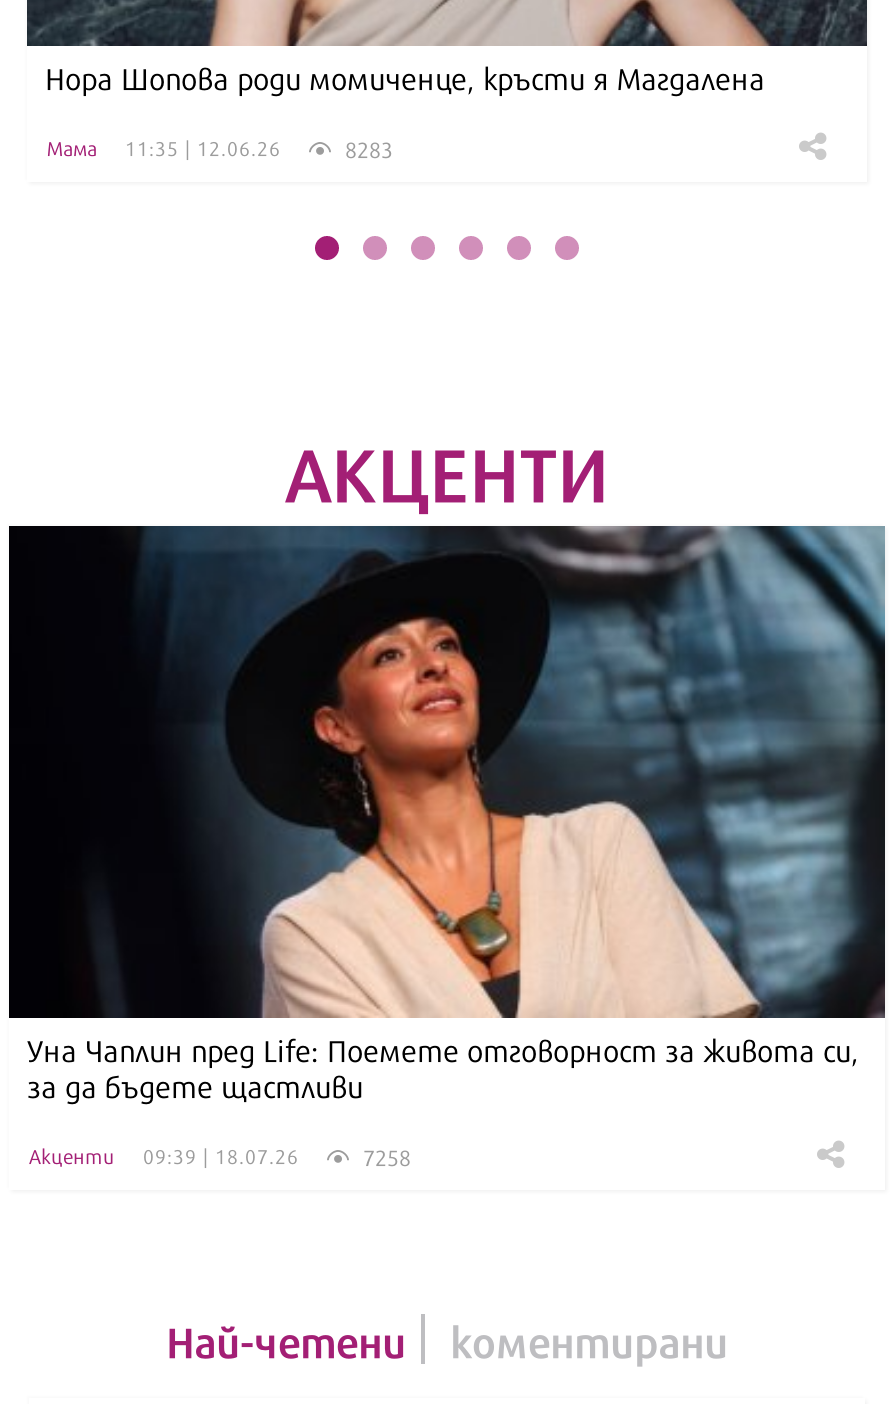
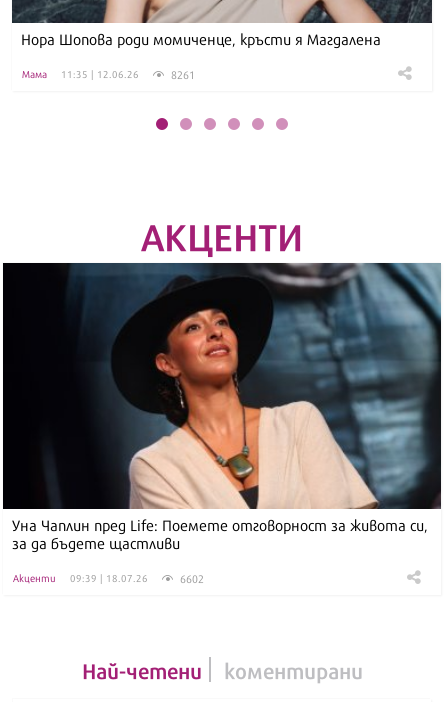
[339,131,393,163] 8283 -> [168,65,195,81] 8261
[357,1140,411,1172] 7258 -> [177,570,204,586] 6602

